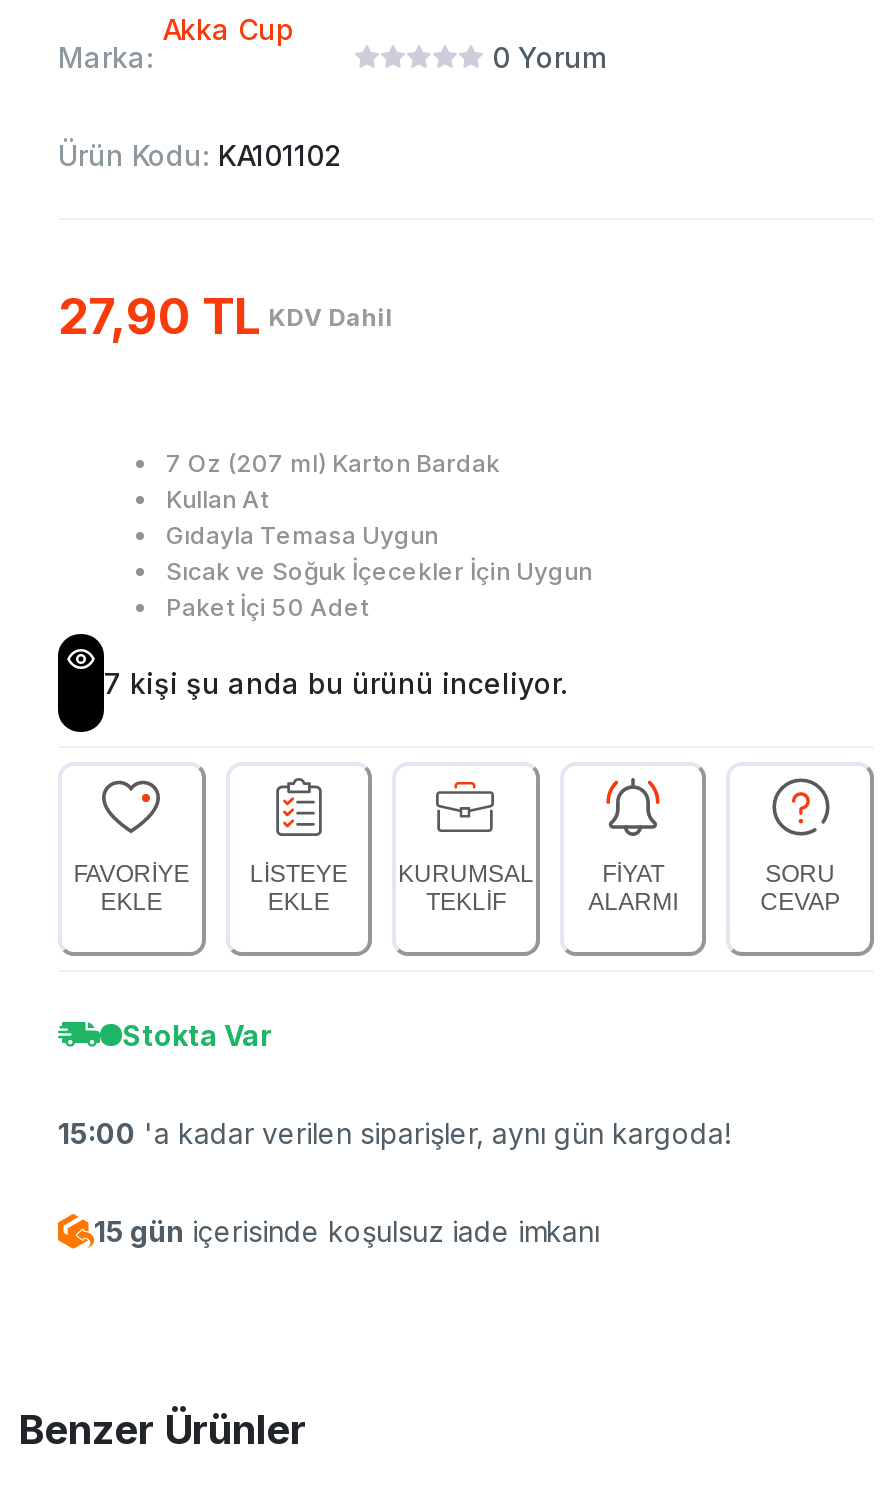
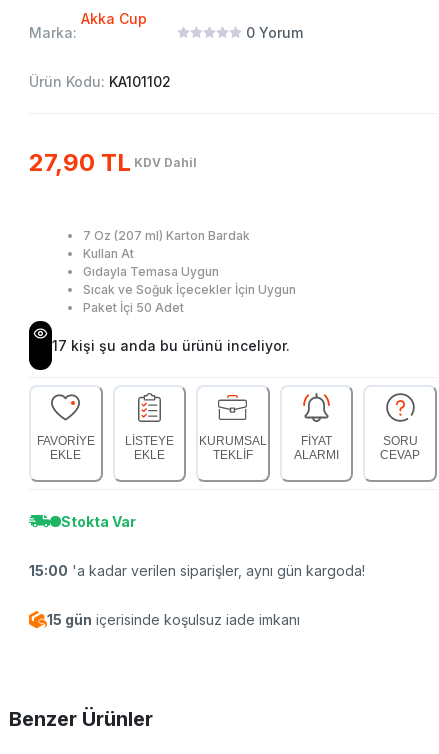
[104,666,568,700] 7 kişi şu anda bu ürünü inceliyor. -> [52,337,290,354] 17 kişi şu anda bu ürünü inceliyor.

